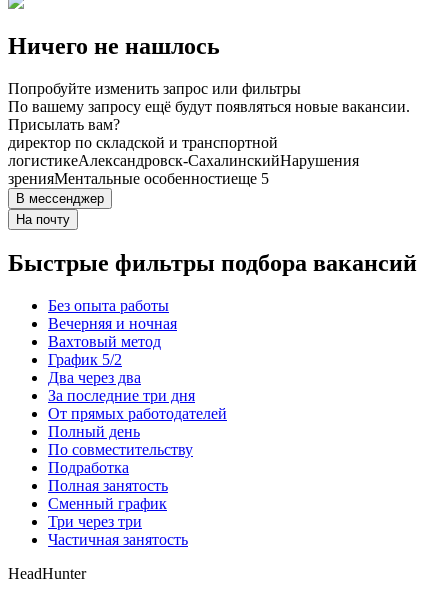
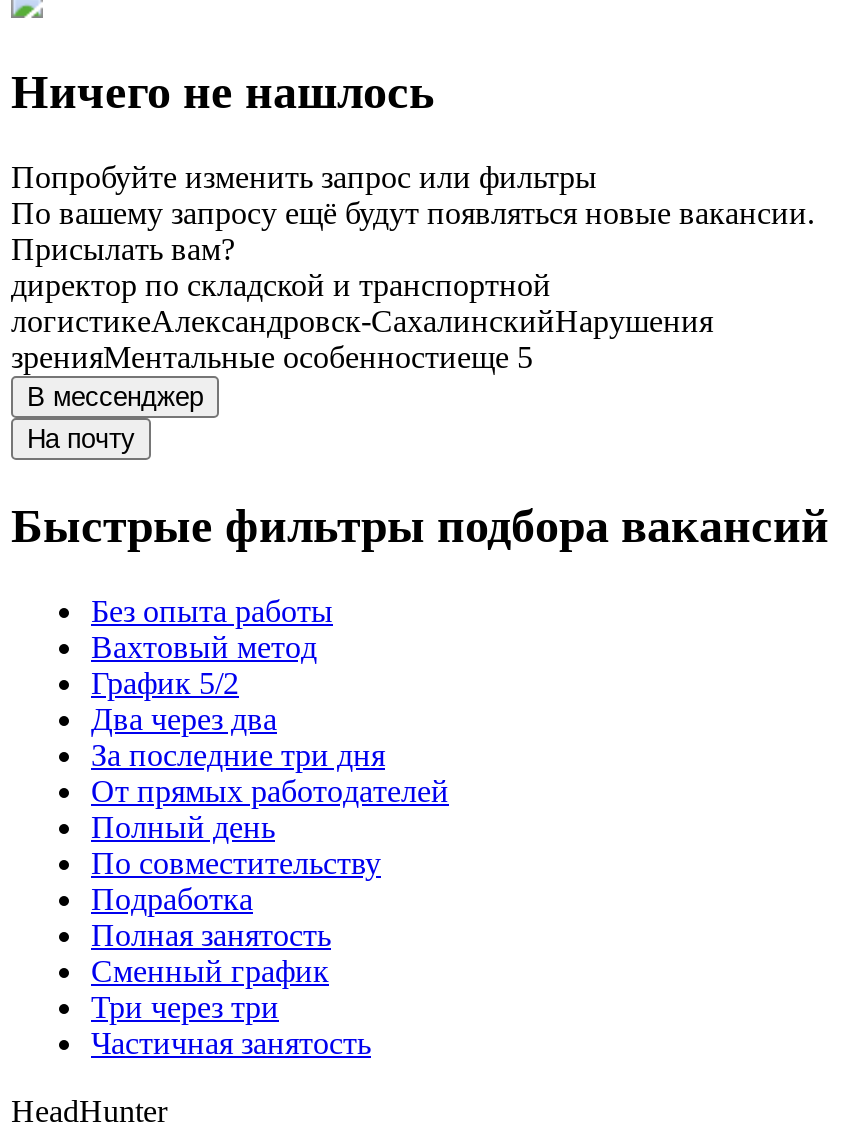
[48,315,177,332] Вечерняя и ночная -> none

